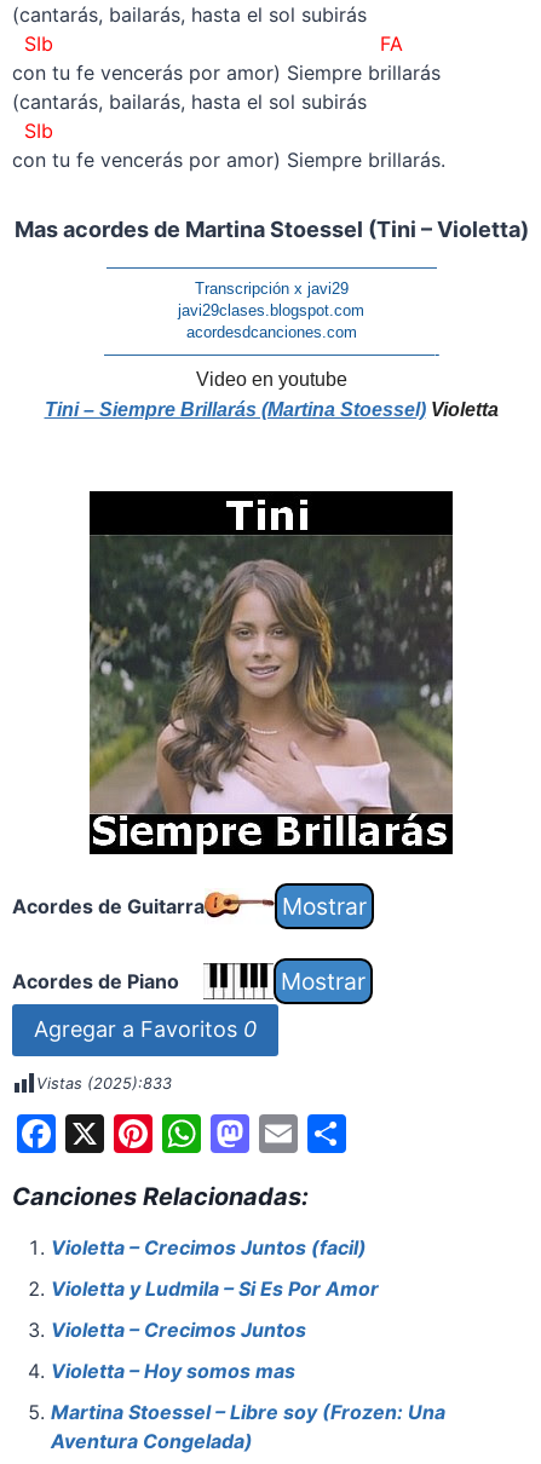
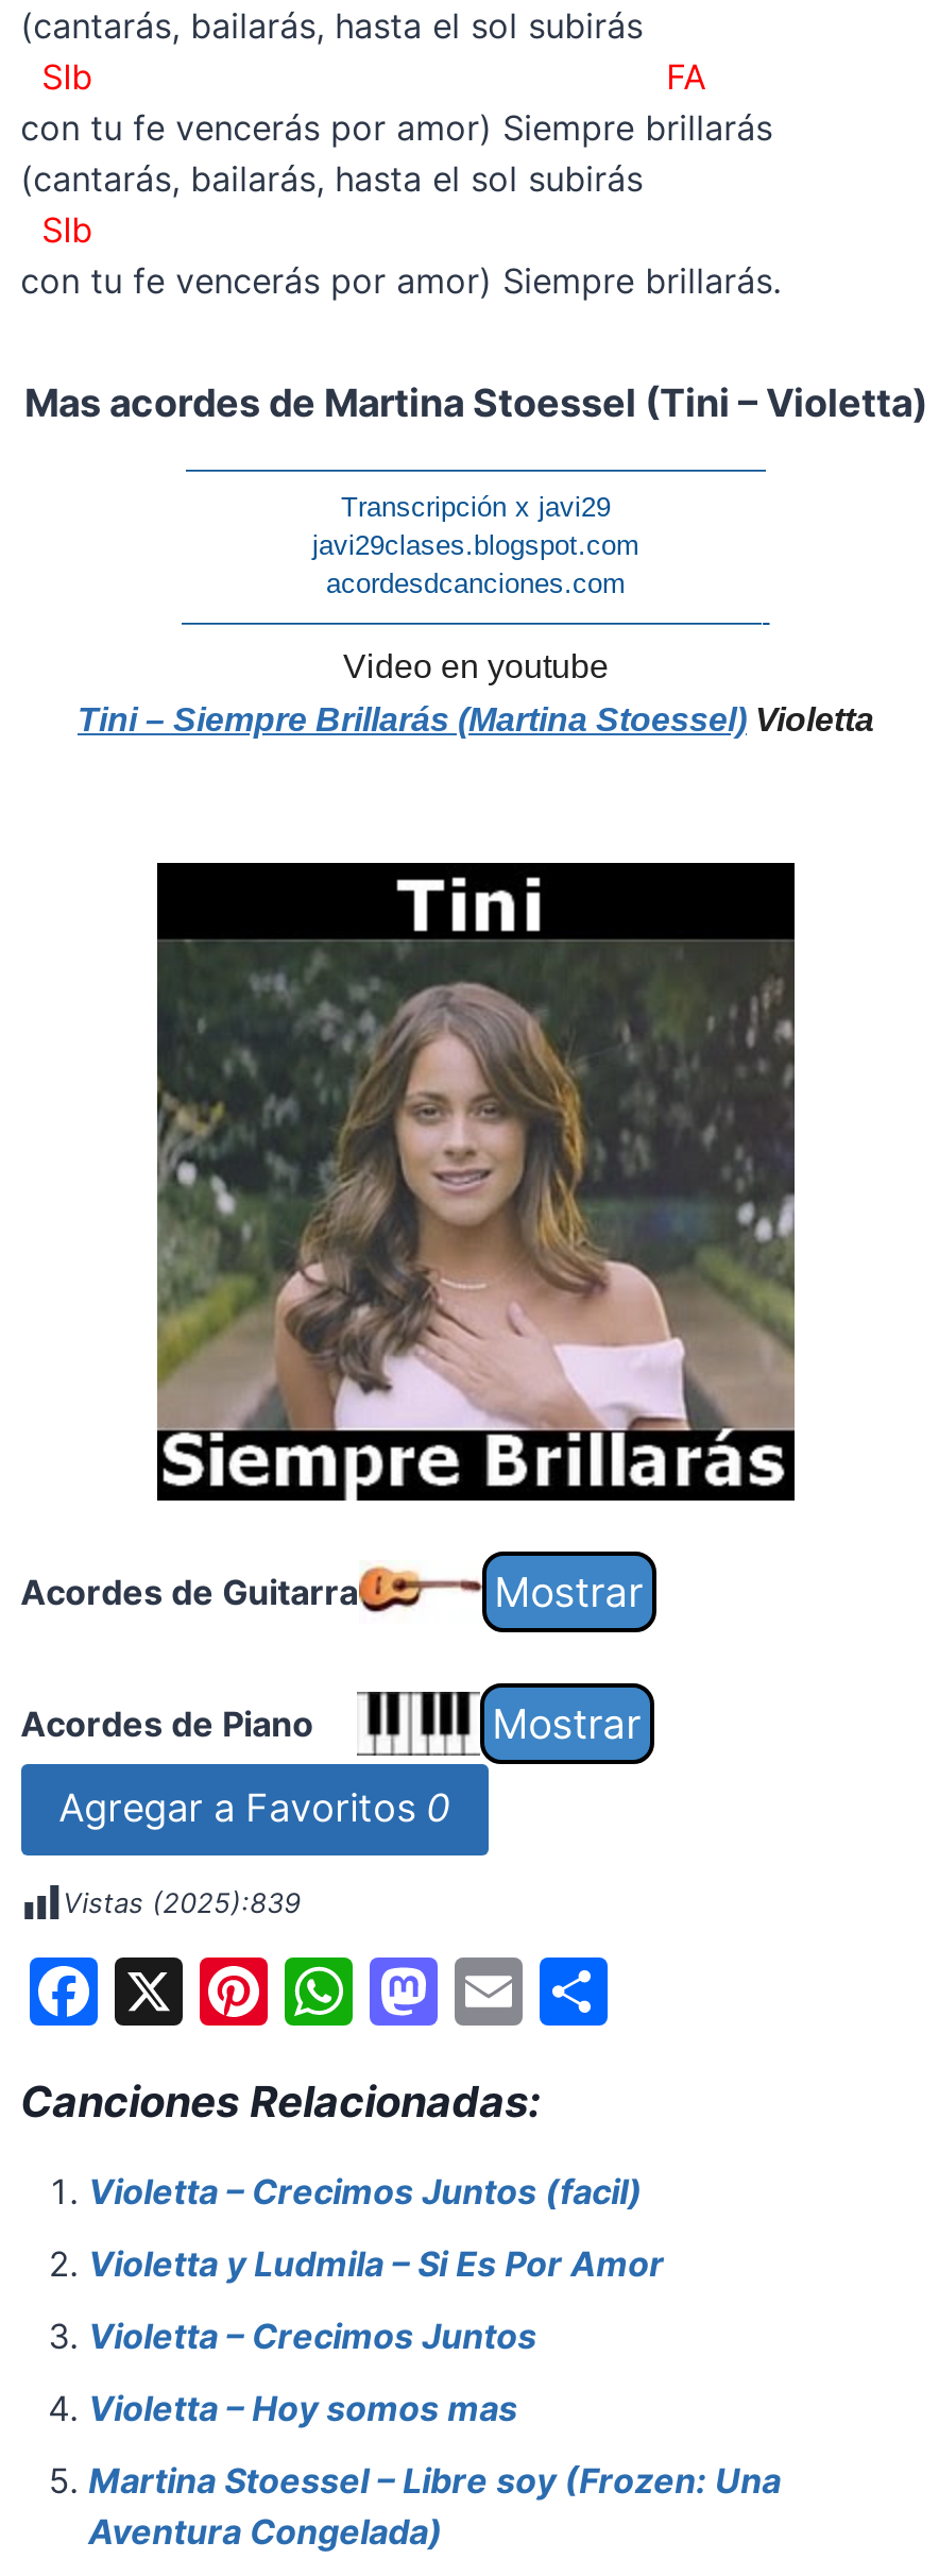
[36,1074,171,1092] Vistas (2025):833 -> [63,1887,301,1919] Vistas (2025):839

